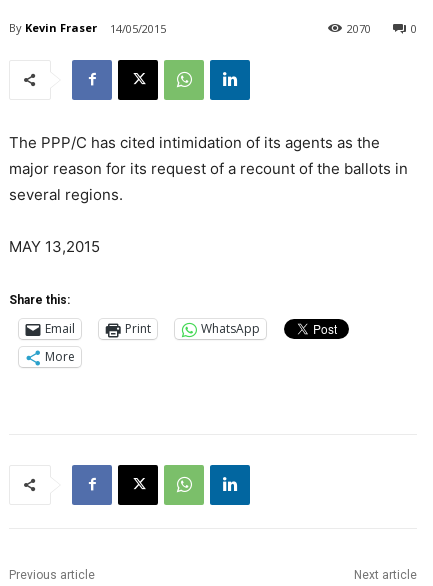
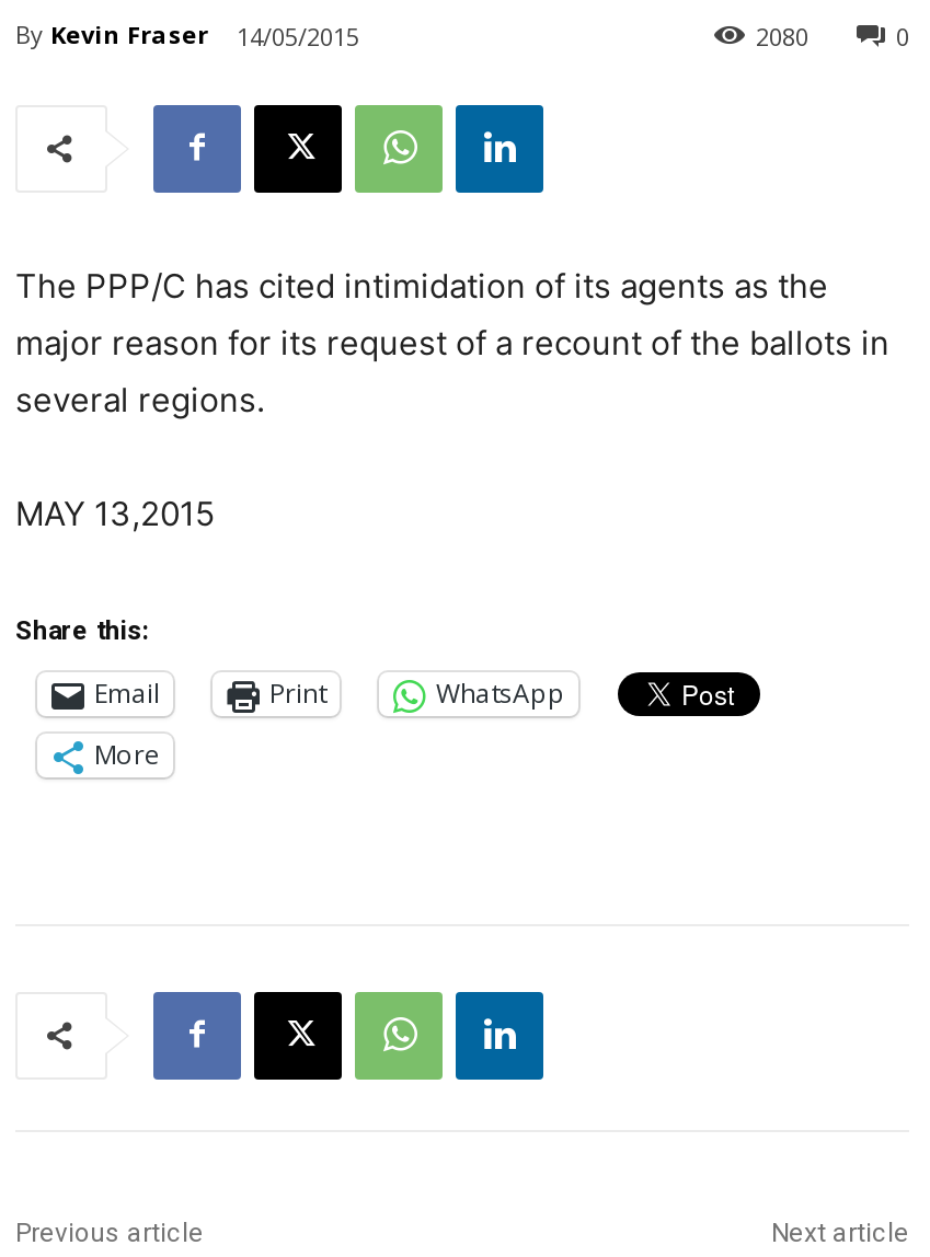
[347,21,371,36] 2070 -> [756,19,808,52] 2080

